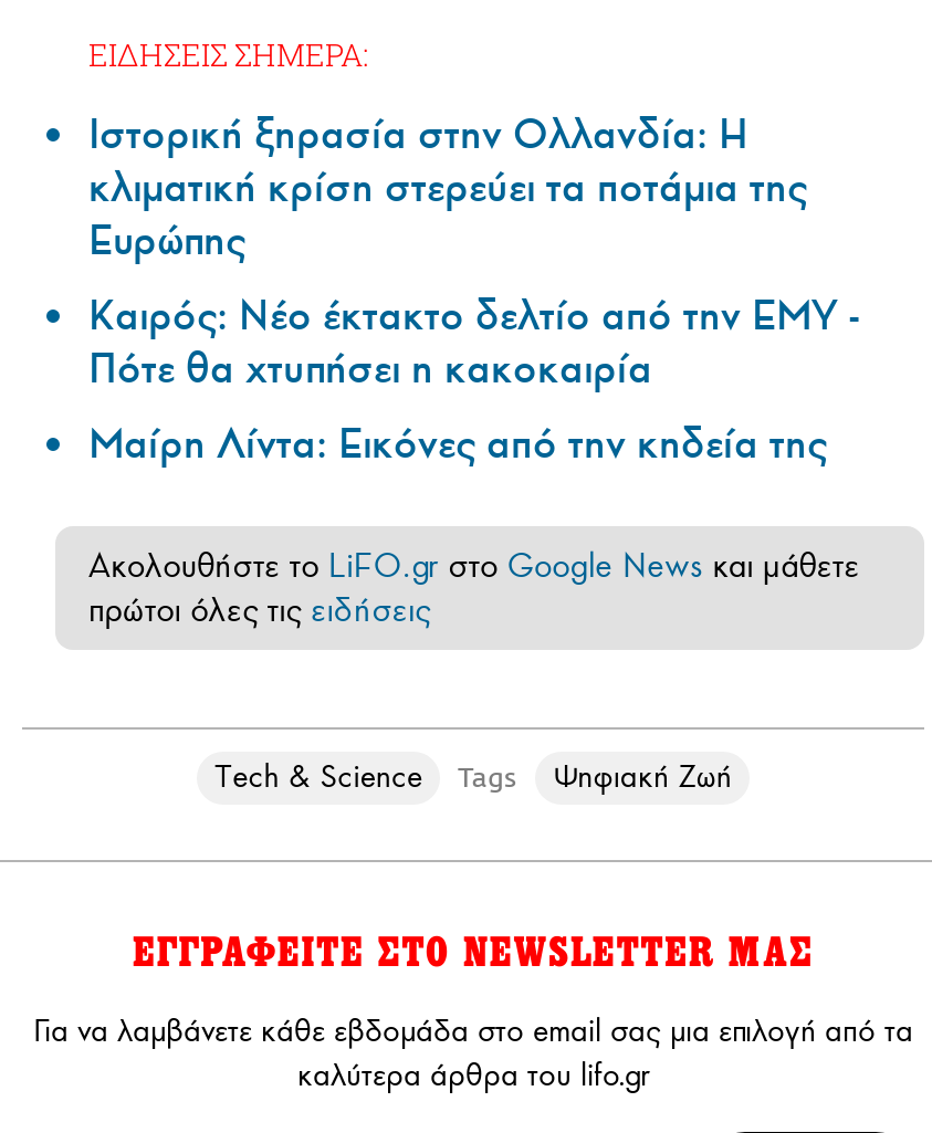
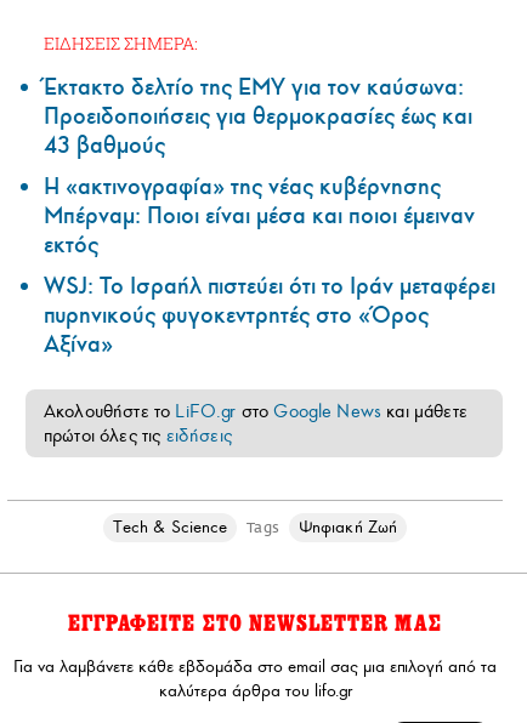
[88,108,860,471] Ιστορική ξηρασία στην Ολλανδία: Η | κλιματική κρίση στερεύει τα ποτάμια της | Ευρώπης | Καιρός: Νέο έκτακτο δελτίο από την ΕΜΥ - | Πότε θα χτυπήσει η κακοκαιρία | Μαίρη Λίντα: Εικόνες από την κηδεία της -> [44,73,495,360] Έκτακτο δελτίο της ΕΜΥ για τον καύσωνα: | Προειδοποιήσεις για θερμοκρασίες έως και | 43 βαθμούς | Η «ακτινογραφία» της νέας κυβέρνησης | Μπέρναμ: Ποιοι είναι μέσα και ποιοι έμειναν | εκτός | WSJ: Το Ισραήλ πιστεύει ότι το Ιράν μεταφέρει | πυρηνικούς φυγοκεντρητές στο «Όρος | Αξίνα»

